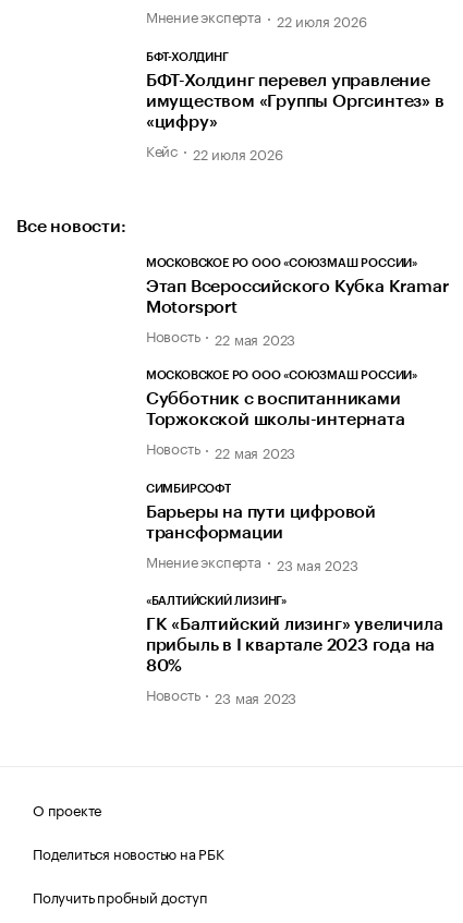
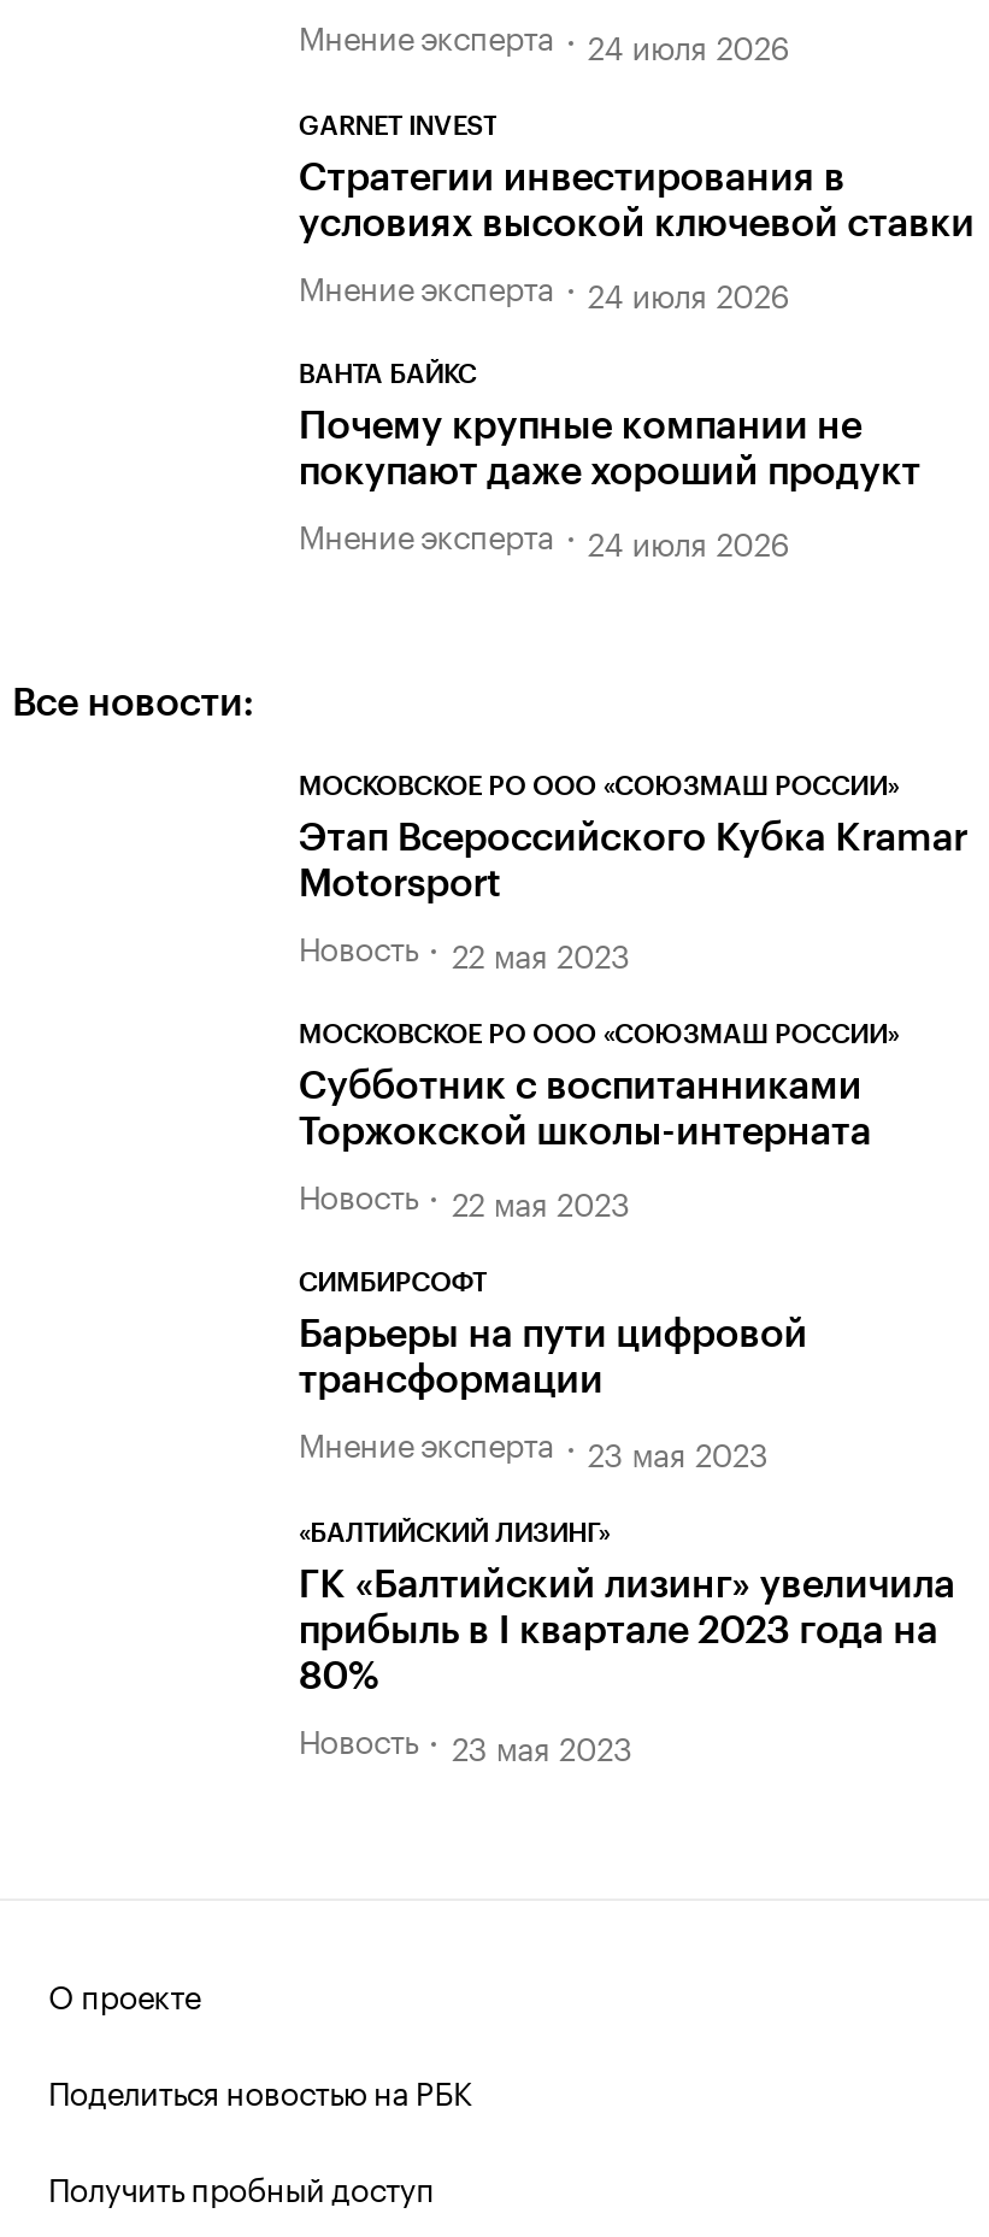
[146,8,444,163] 22 июля 2026 | БФТ-ХОЛДИНГ | БФТ-Холдинг перевел управление | имуществом «Группы Оргсинтез» в | «цифру» | Кейс | 22 июля 2026 -> [298,18,975,564] 24 июля 2026 | GARNET INVEST | Стратегии инвестирования в | условиях высокой ключевой ставки | Мнение эксперта | 24 июля 2026 | ВАНТА БАЙКС | Почему крупные компании не | покупают даже хороший продукт | Мнение эксперта | 24 июля 2026

